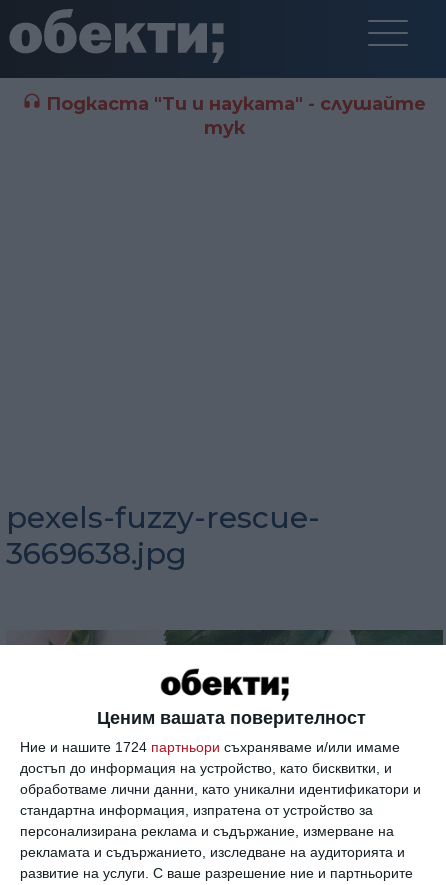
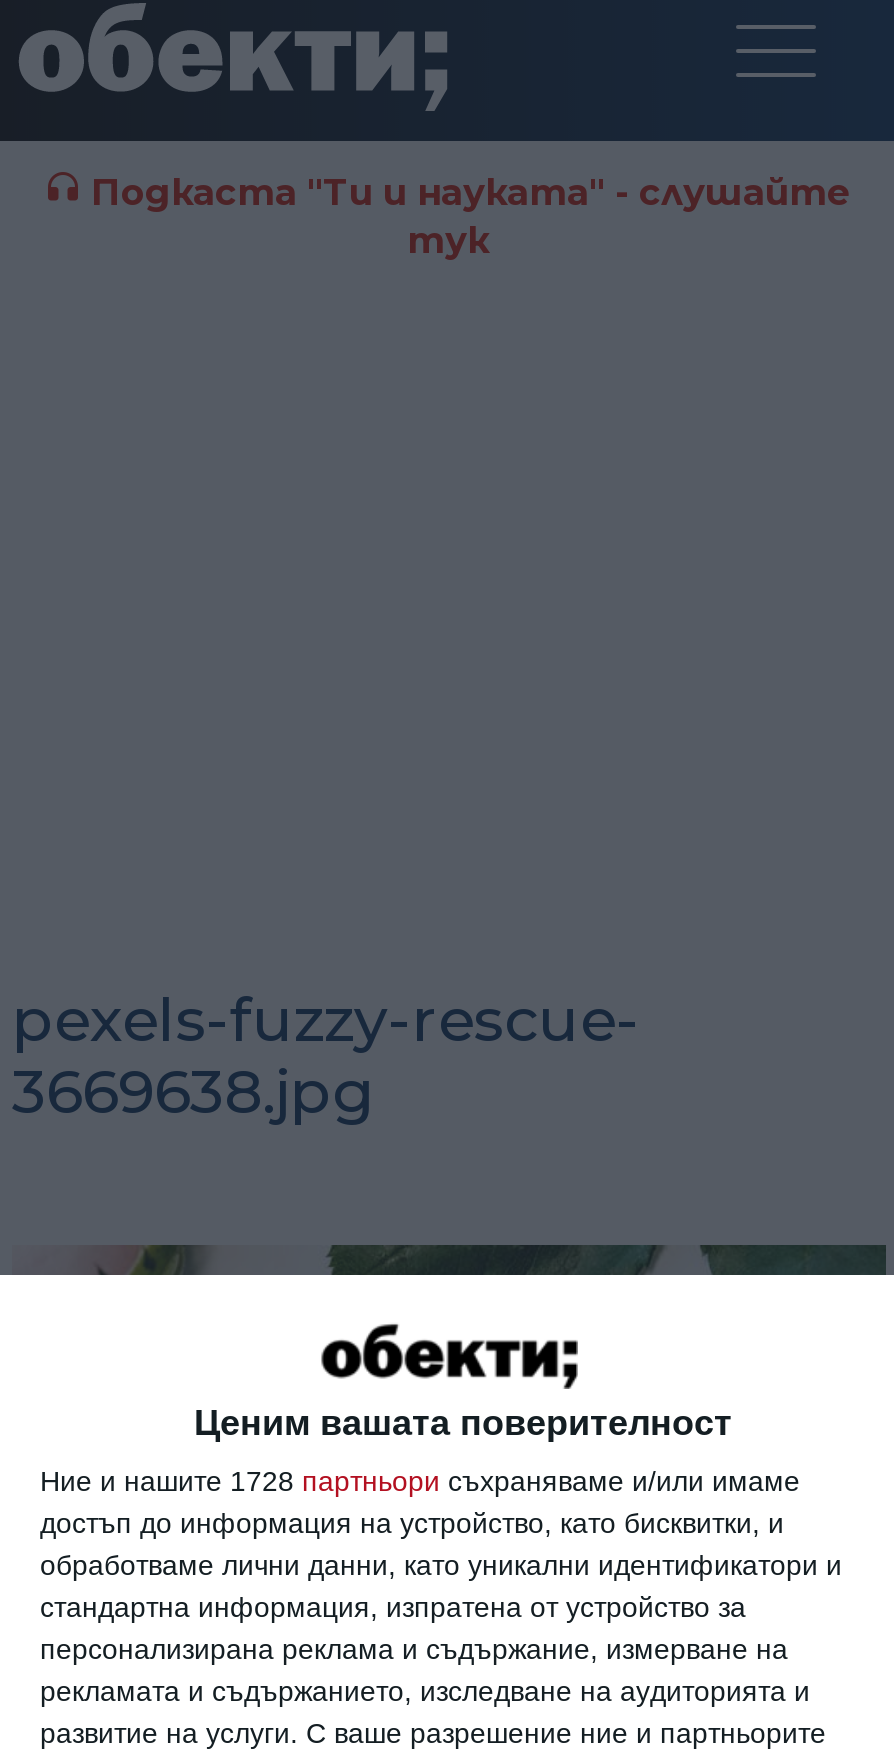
[20,739,400,755] Ние и нашите 1724 партньори съхраняваме и/или имаме -> [40,1465,800,1497] Ние и нашите 1728 партньори съхраняваме и/или имаме

